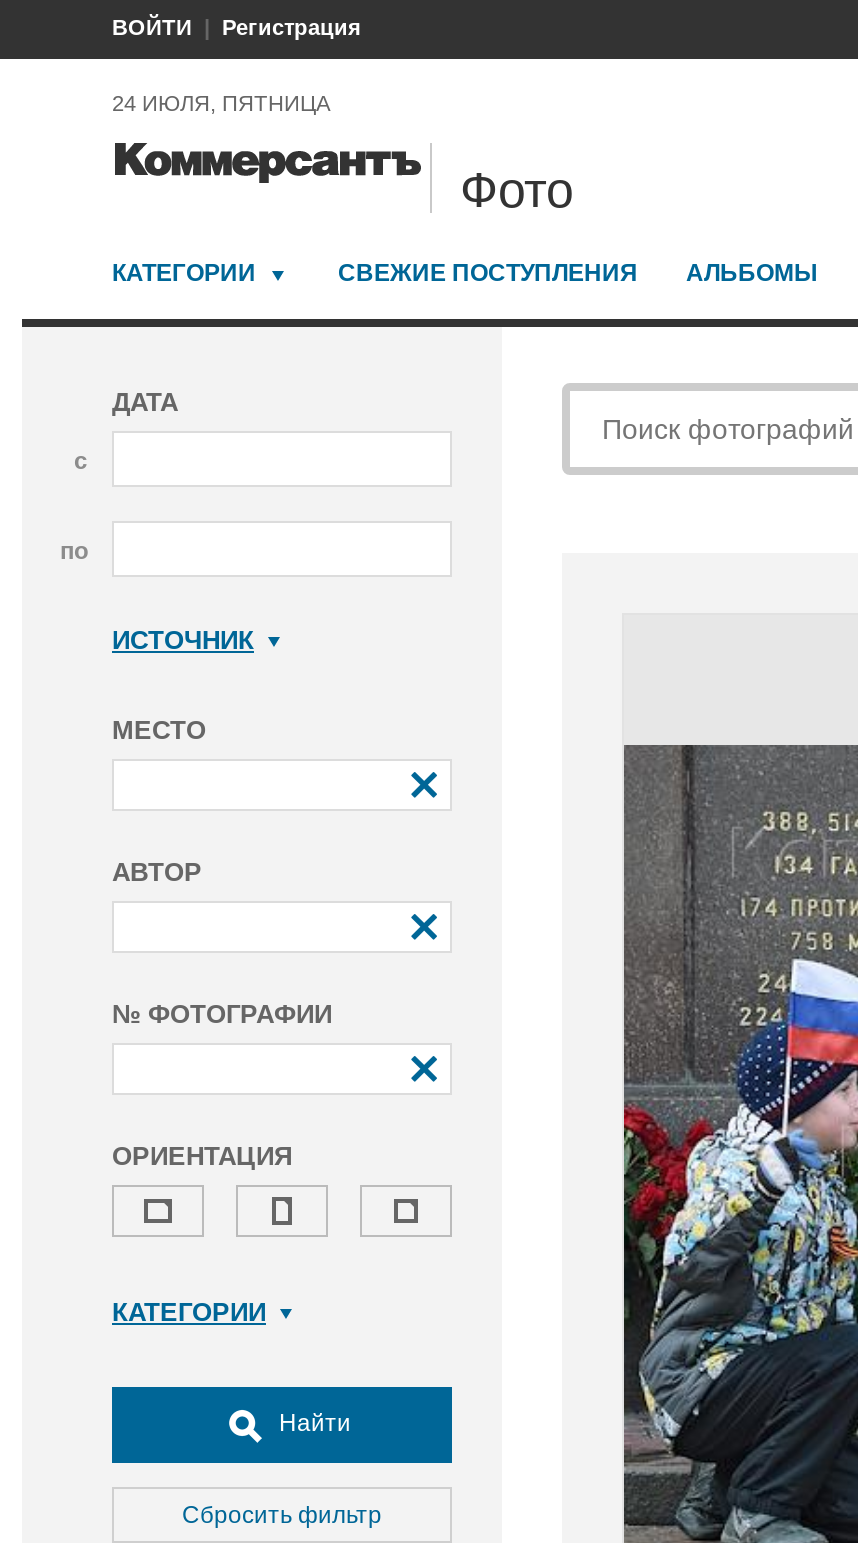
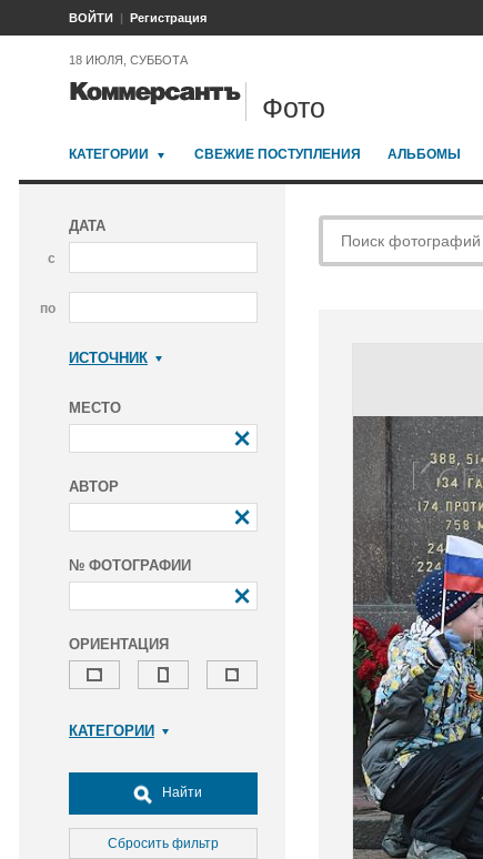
[112,91,330,115] 24 ИЮЛЯ, ПЯТНИЦА -> [69,53,188,67] 18 ИЮЛЯ, СУББОТА

